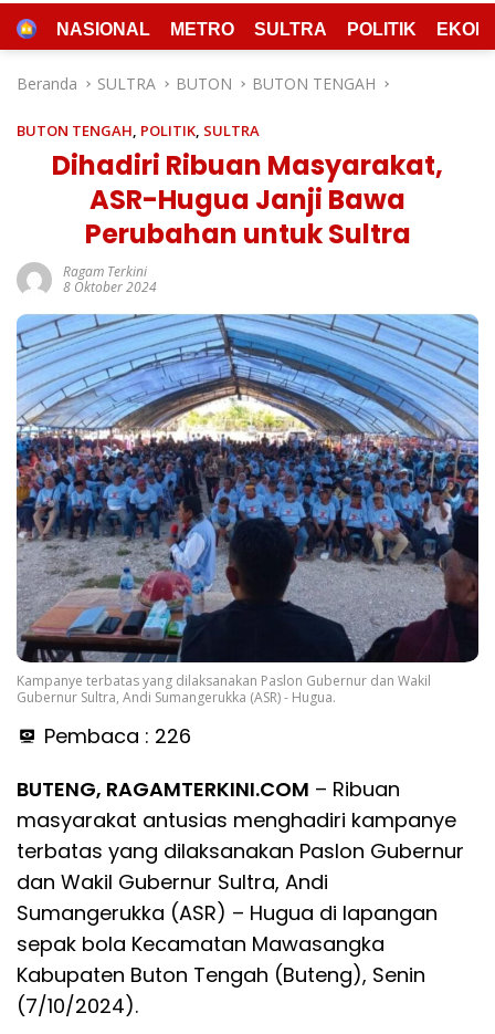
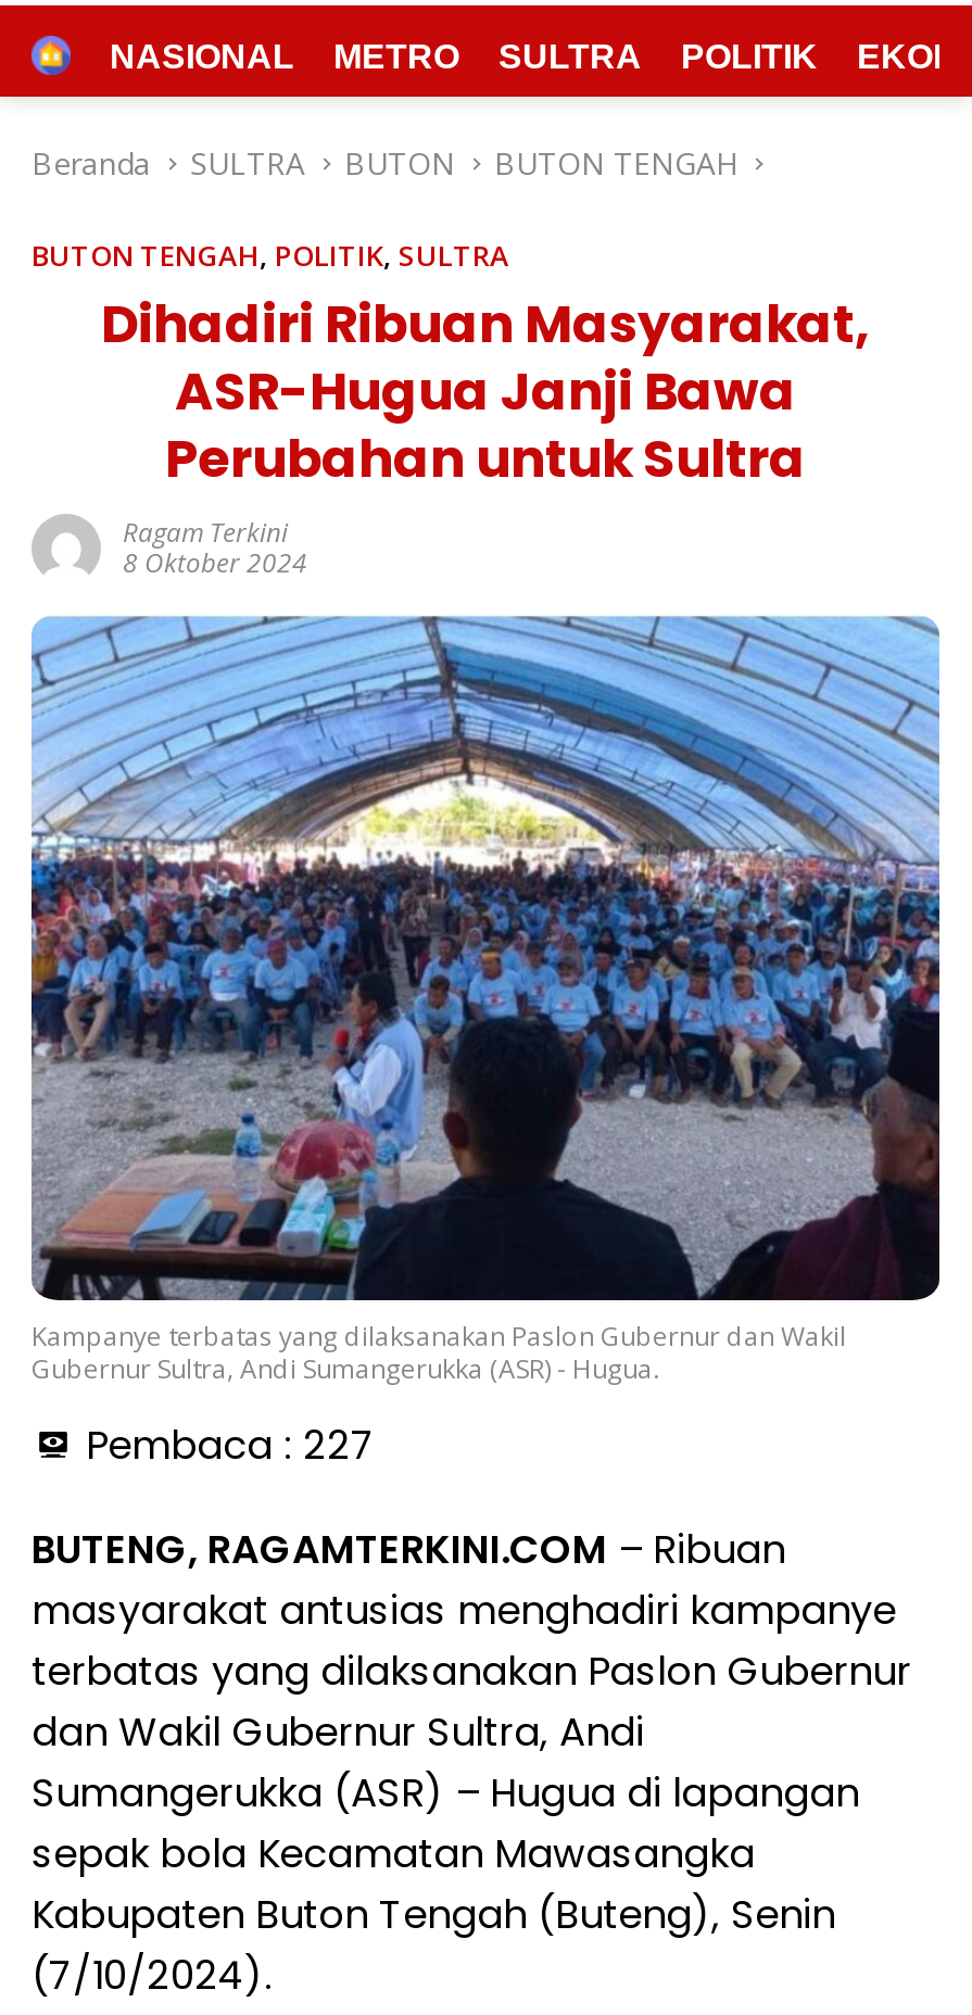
[44,723,191,750] Pembaca : 226 -> [86,1418,375,1473] Pembaca : 227

